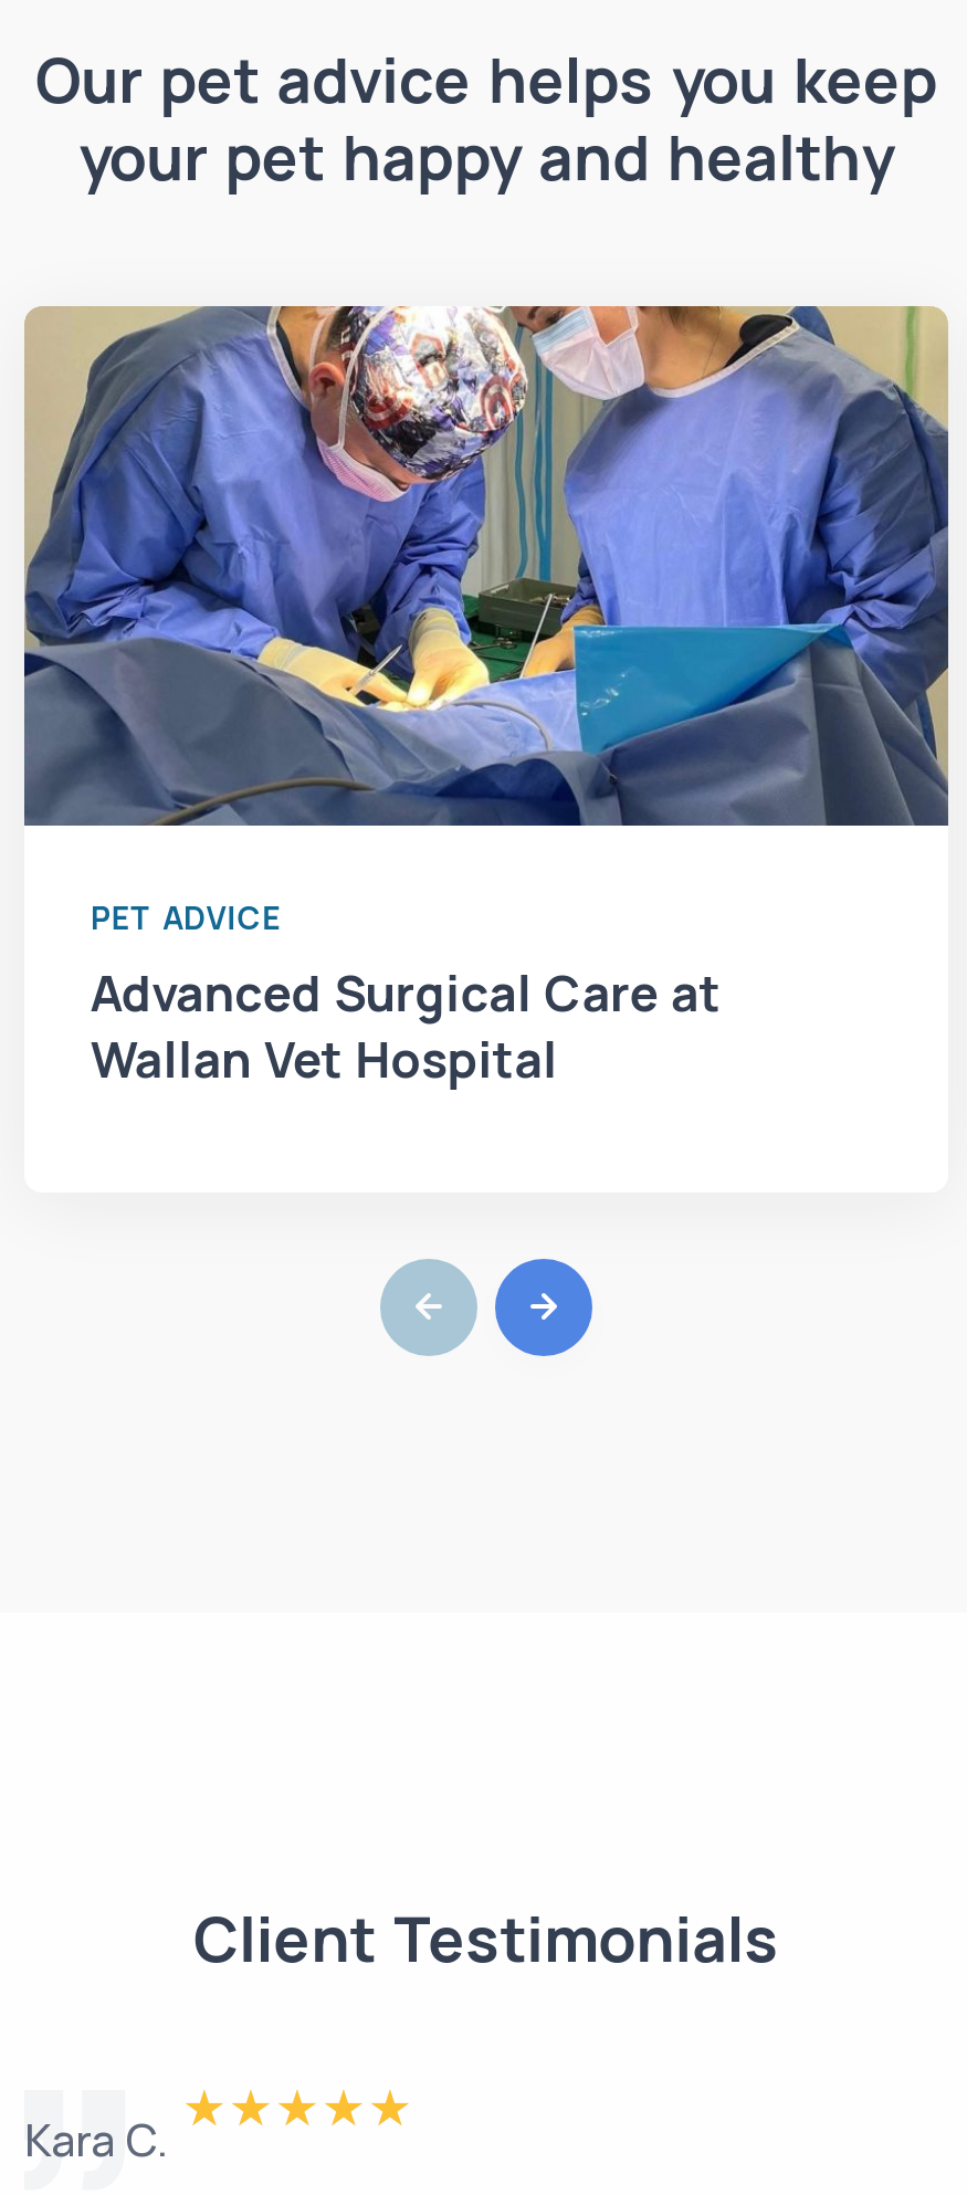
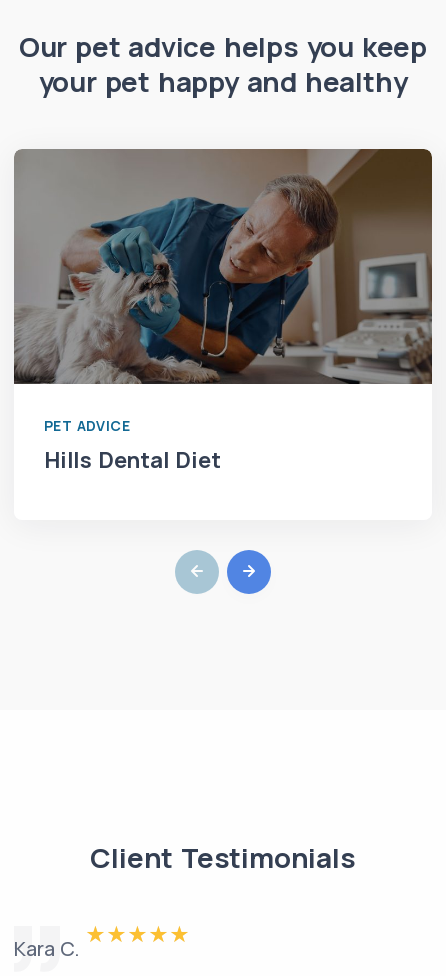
[22,304,950,828] [image] -> [14,148,432,385] [image]
[91,961,721,1094] Advanced Surgical Care at | Wallan Vet Hospital -> [44,445,221,475] Hills Dental Diet

